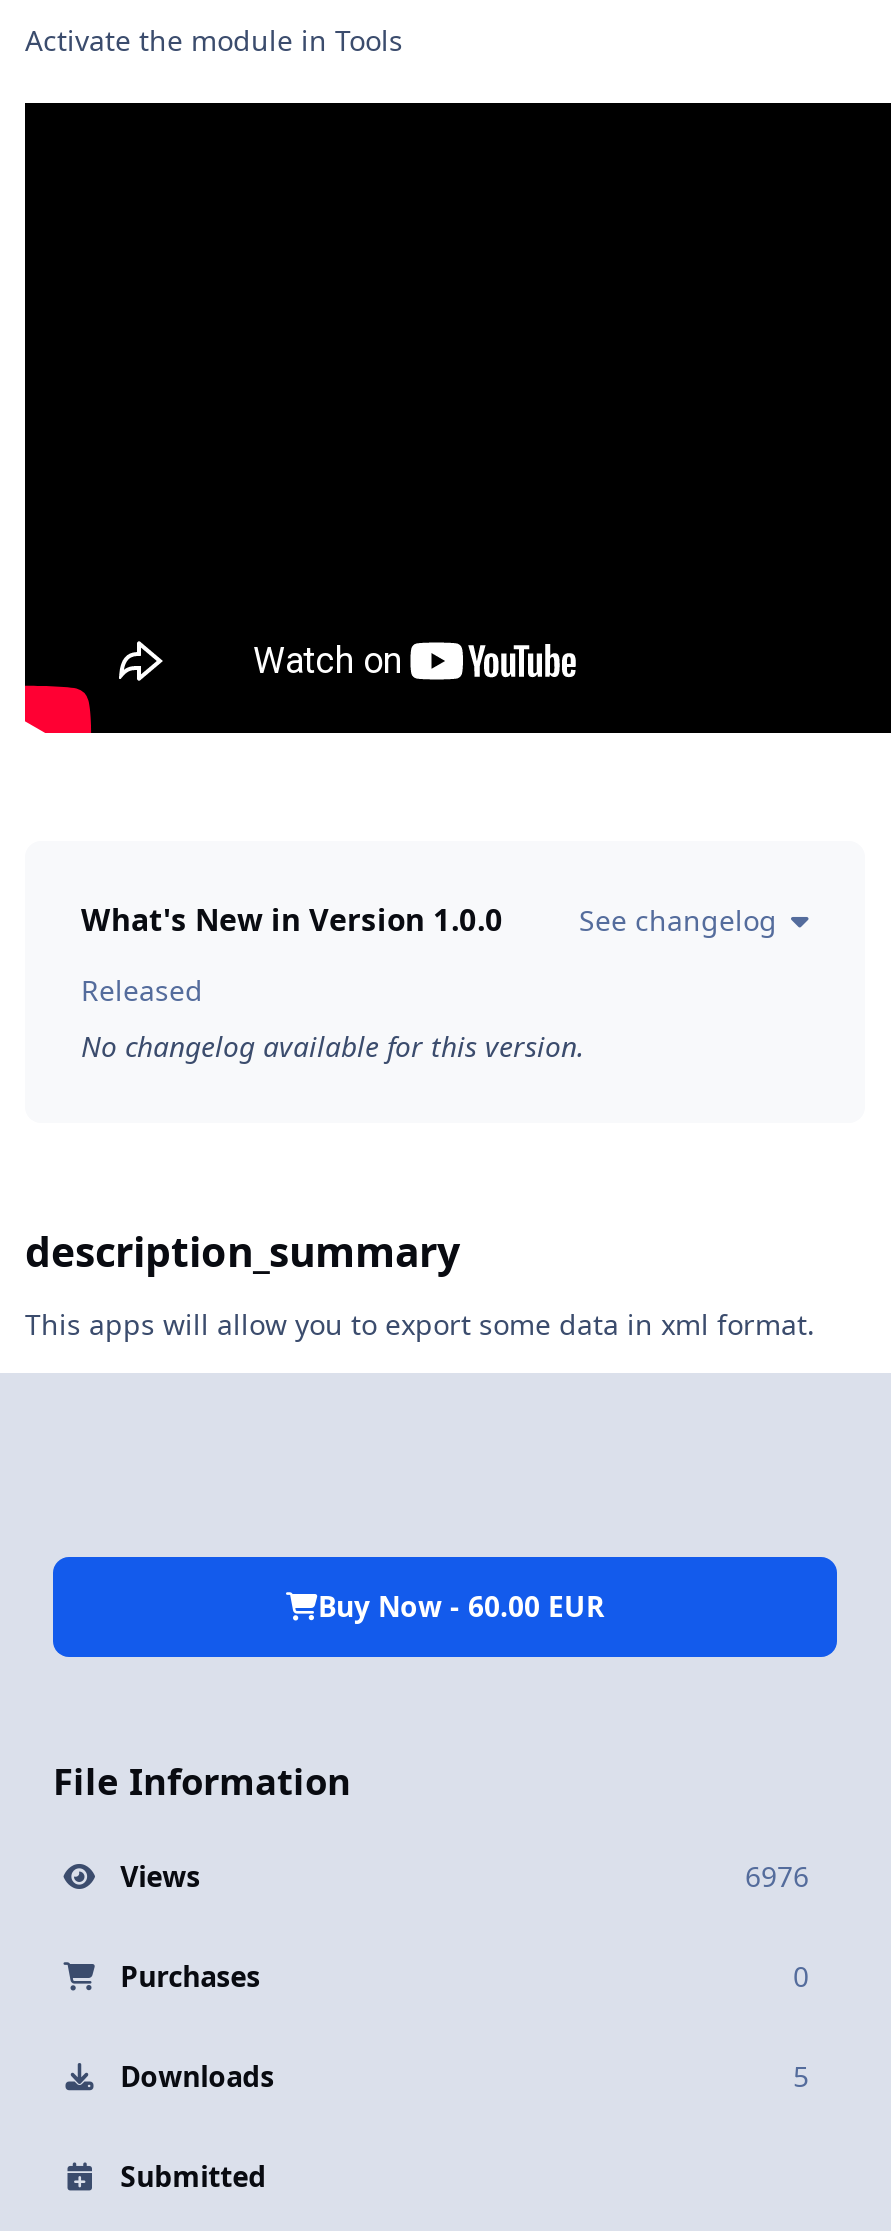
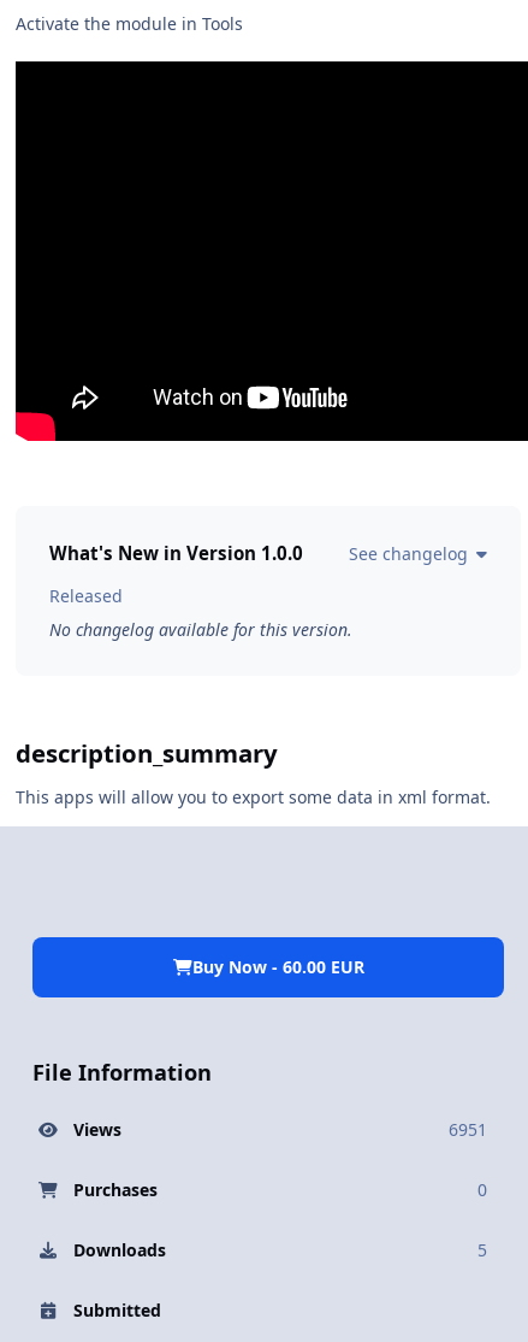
[745,1857,809,1895] 6976 -> [449,1118,487,1141] 6951

